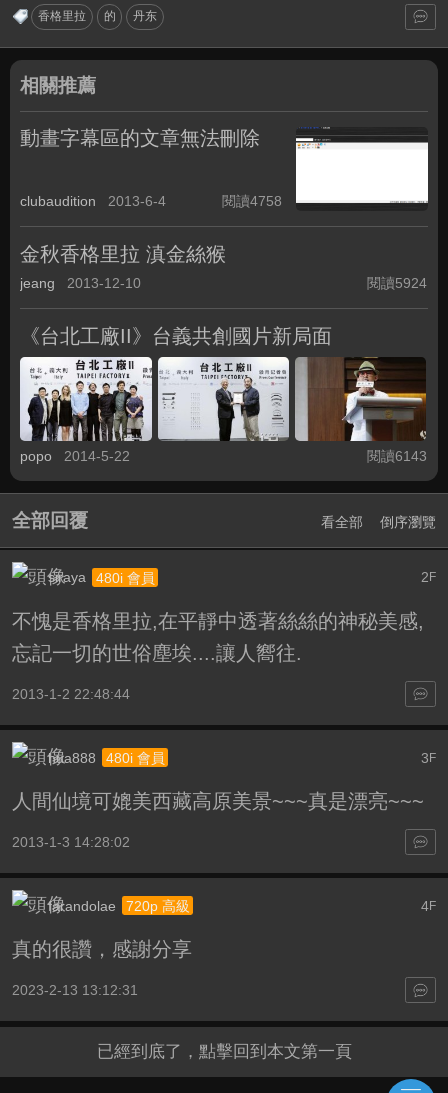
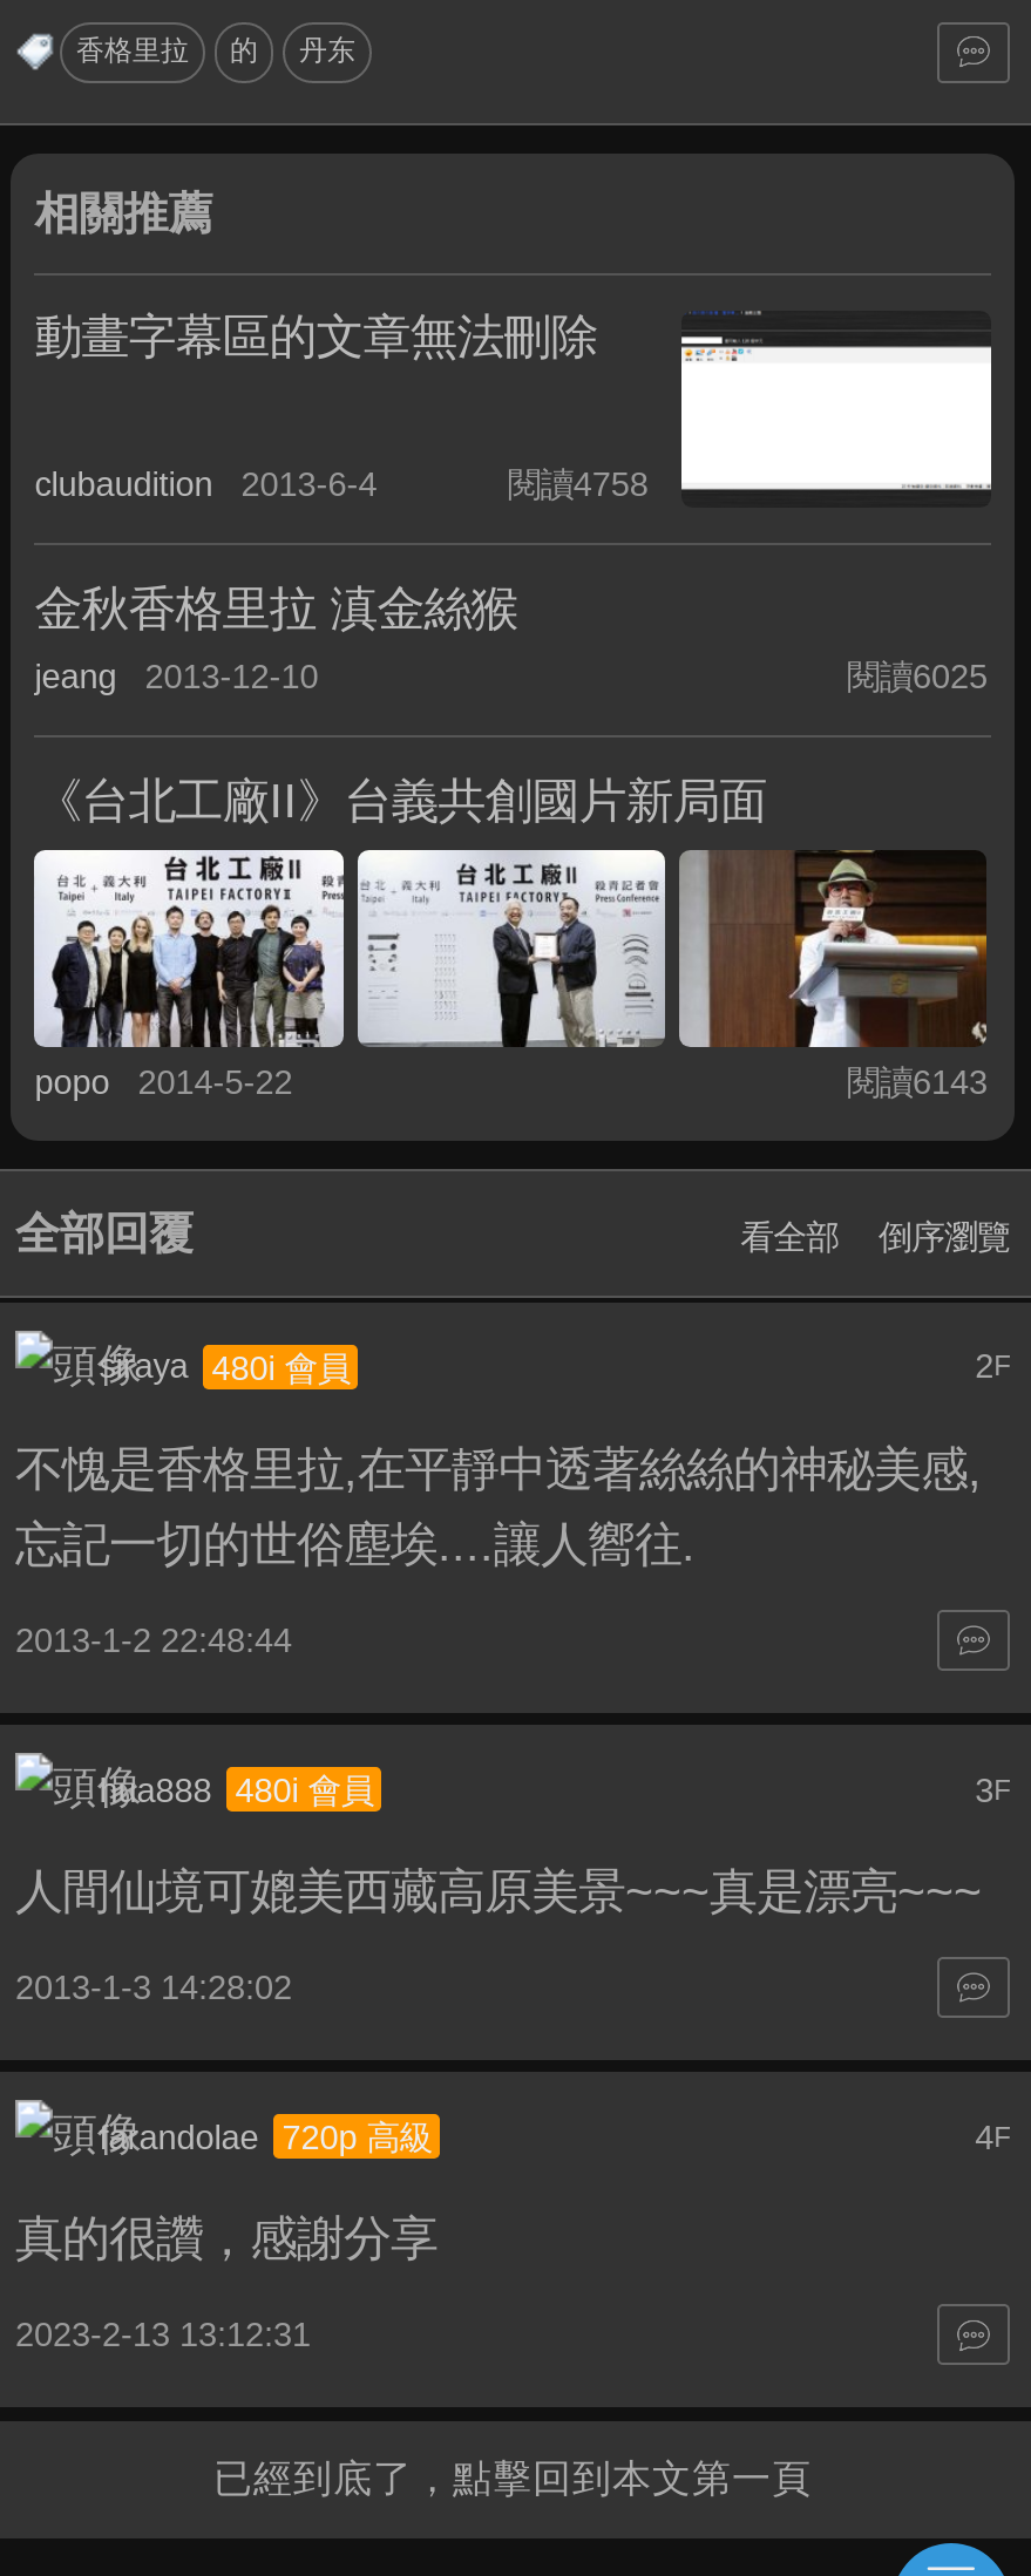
[366,275,426,291] 閱讀5924 -> [847,658,988,696] 閱讀6025

